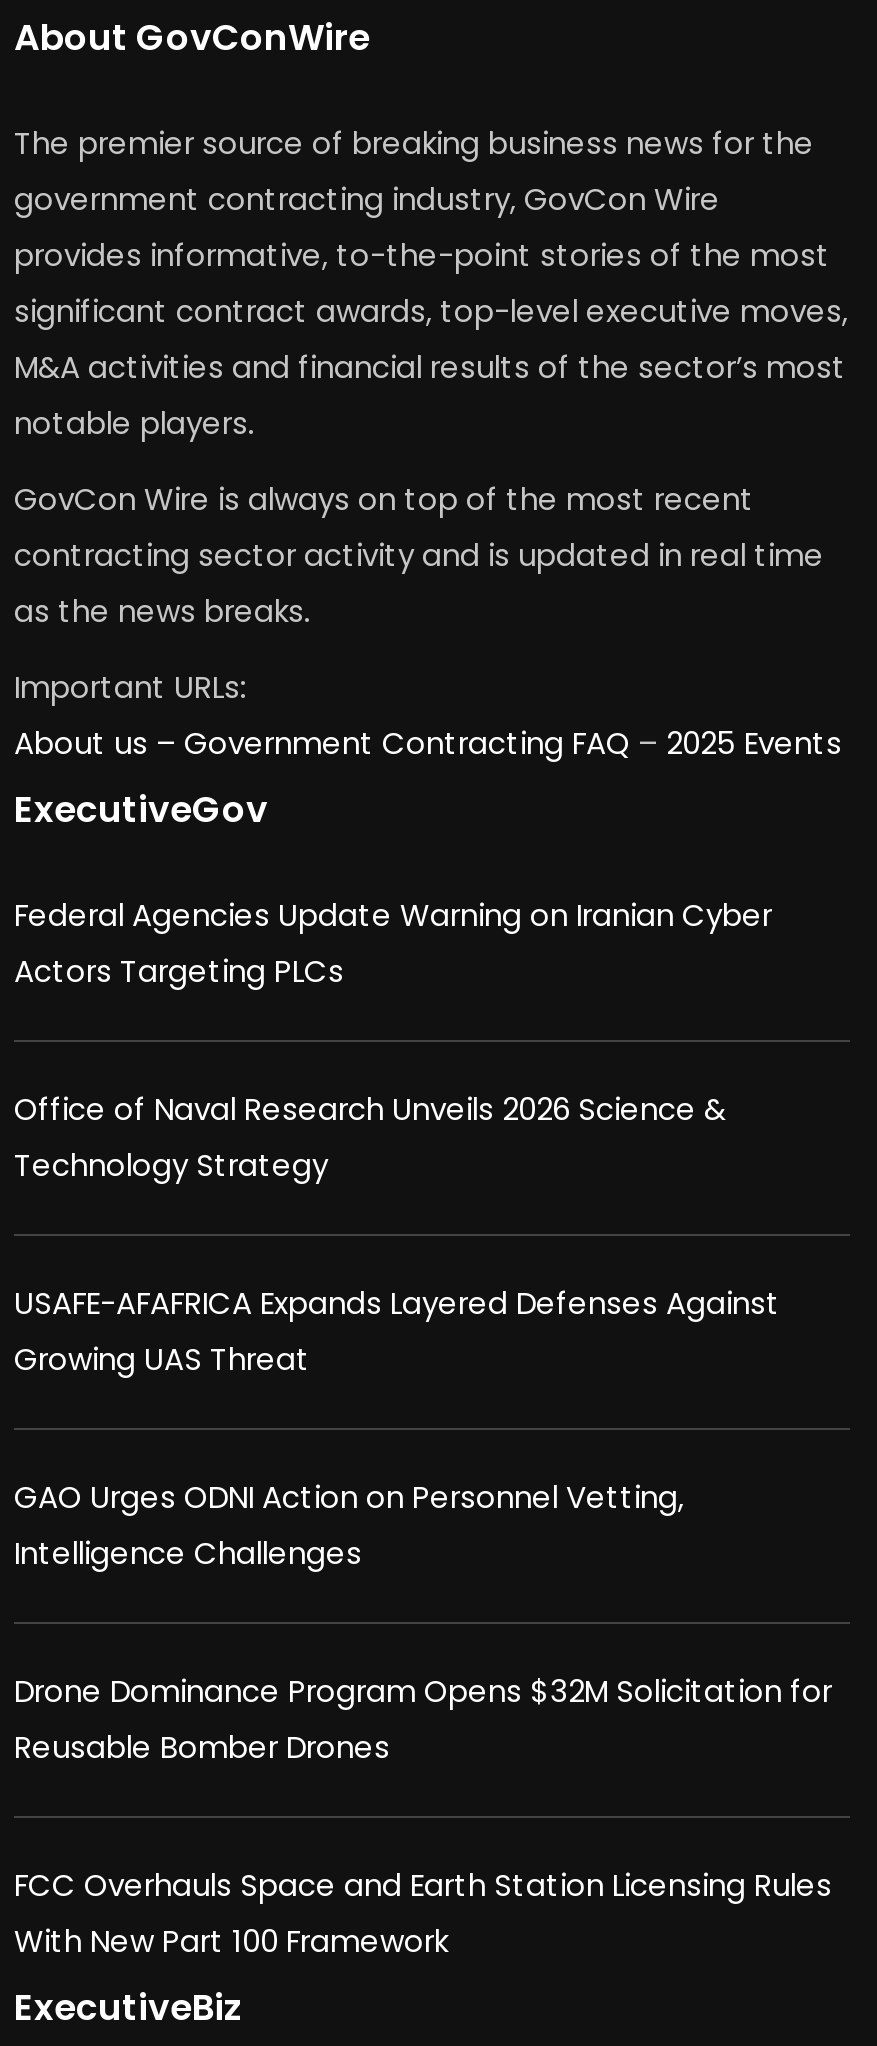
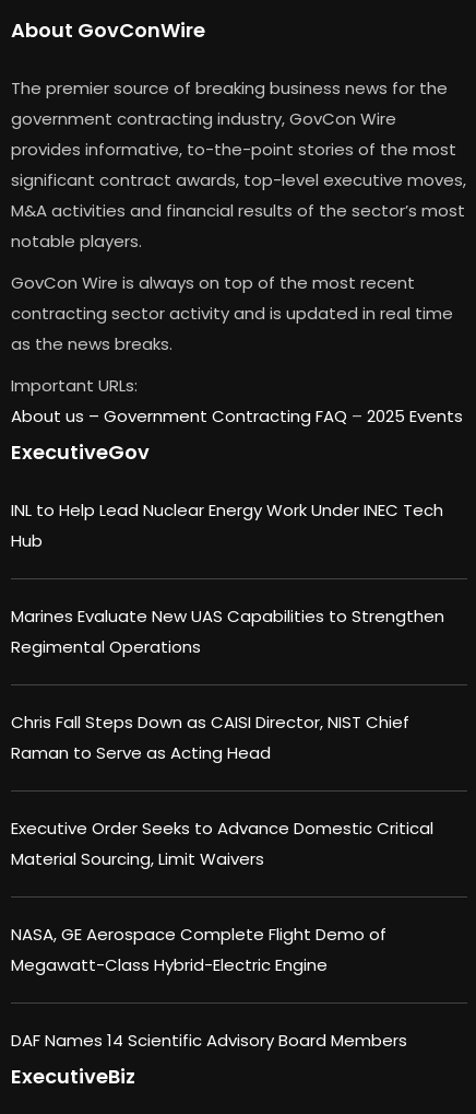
[14,894,772,992] Federal Agencies Update Warning on Iranian Cyber | Actors Targeting PLCs -> [11,499,443,552] INL to Help Lead Nuclear Energy Work Under INEC Tech | Hub
[14,1088,726,1186] Office of Naval Research Unveils 2026 Science & | Technology Strategy -> [11,605,444,658] Marines Evaluate New UAS Capabilities to Strengthen | Regimental Operations
[14,1282,780,1380] USAFE-AFAFRICA Expands Layered Defenses Against | Growing UAS Threat -> [11,711,409,764] Chris Fall Steps Down as CAISI Director, NIST Chief | Raman to Serve as Acting Head
[14,1476,684,1574] GAO Urges ODNI Action on Personnel Vetting, | Intelligence Challenges -> [11,817,433,870] Executive Order Seeks to Advance Domestic Critical | Material Sourcing, Limit Waivers
[14,1670,832,1768] Drone Dominance Program Opens $32M Solicitation for | Reusable Bomber Drones -> [11,923,386,976] NASA, GE Aerospace Complete Flight Demo of | Megawatt-Class Hybrid-Electric Engine
[14,1864,832,1962] FCC Overhauls Space and Earth Station Licensing Rules | With New Part 100 Framework -> [11,1029,407,1052] DAF Names 14 Scientific Advisory Board Members

